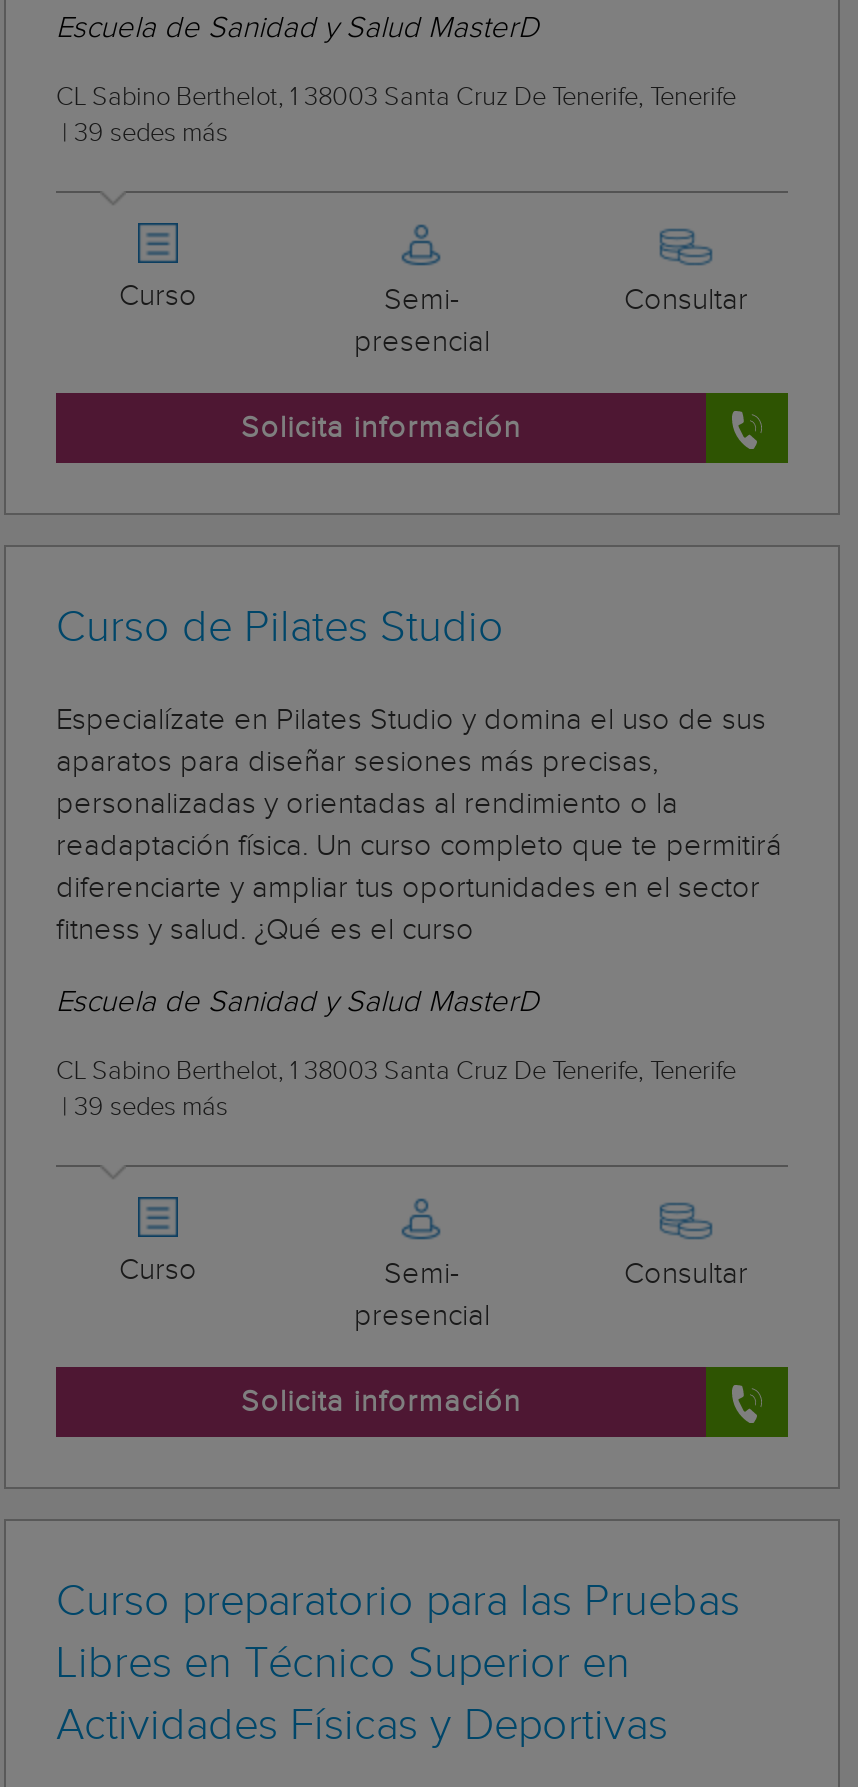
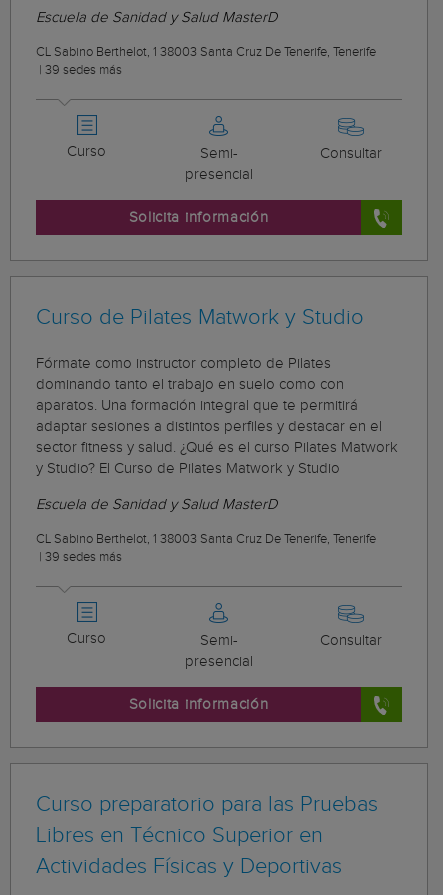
[56,603,504,653] Curso de Pilates Studio -> [36,305,364,330] Curso de Pilates Matwork y Studio
[56,703,782,947] Especialízate en Pilates Studio y domina el uso de sus | aparatos para diseñar sesiones más precisas, | personalizadas y orientadas al rendimiento o la | readaptación física. Un curso completo que te permitirá | diferenciarte y ampliar tus oportunidades en el sector | fitness y salud. ¿Qué es el curso -> [36,355,398,477] Fórmate como instructor completo de Pilates | dominando tanto el trabajo en suelo como con | aparatos. Una formación integral que te permitirá | adaptar sesiones a distintos perfiles y destacar en el | sector fitness y salud. ¿Qué es el curso Pilates Matwork | y Studio? El Curso de Pilates Matwork y Studio

